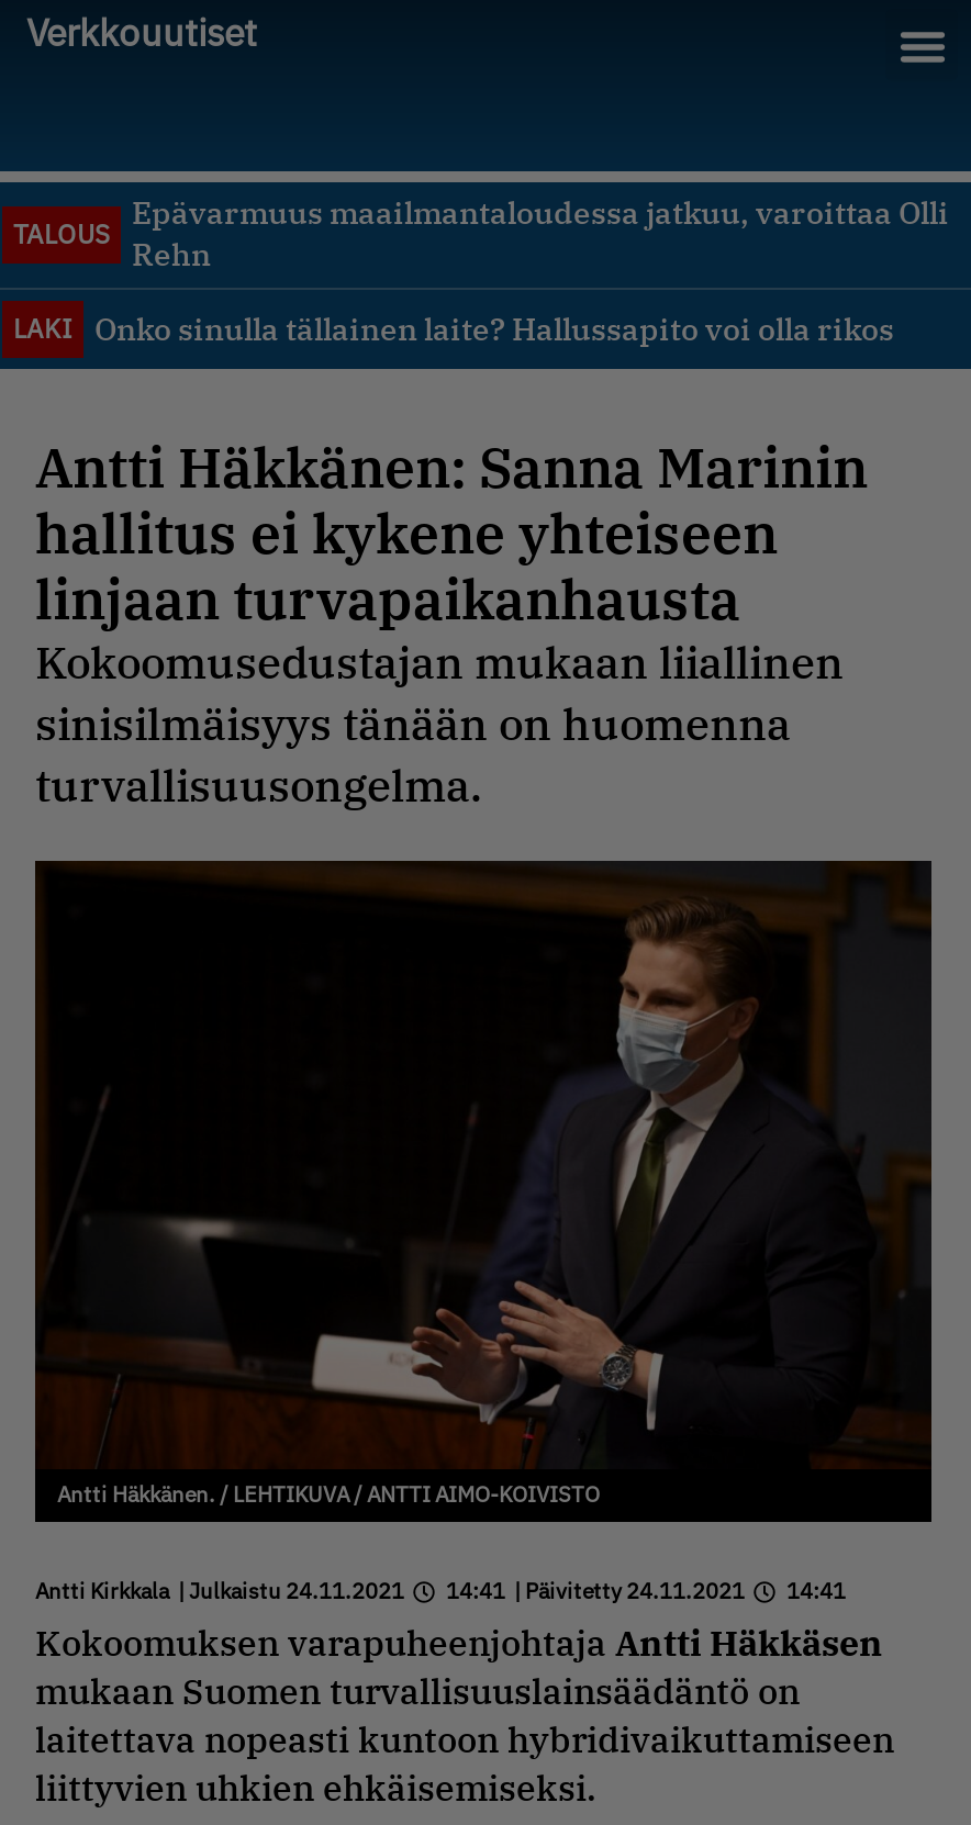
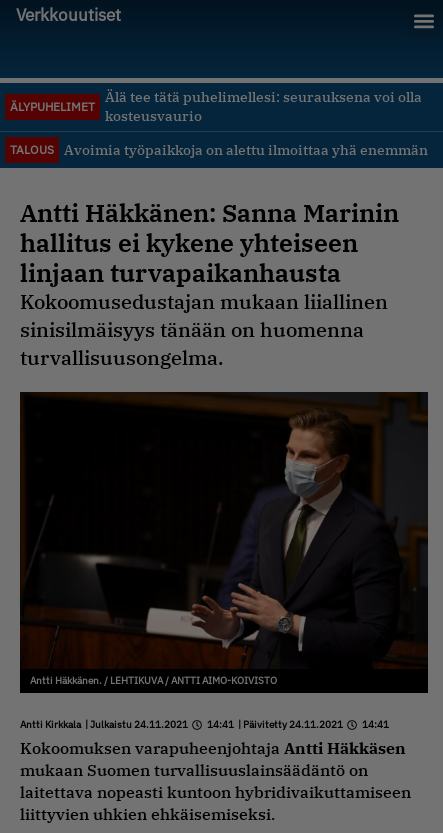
none -> [10,99,95,114] ÄLYPUHELIMET
none -> [105,88,422,125] Älä tee tätä puhelimellesi: seurauksena voi olla | kosteusvaurio
[13,193,949,348] Epävarmuus maailmantaloudessa jatkuu, varoittaa Olli | Rehn | LAKI | Onko sinulla tällainen laite? Hallussapito voi olla rikos -> [64,140,428,158] Avoimia työpaikkoja on alettu ilmoittaa yhä enemmän
moved [13,217,110,250] -> [10,142,54,157]: TALOUS

